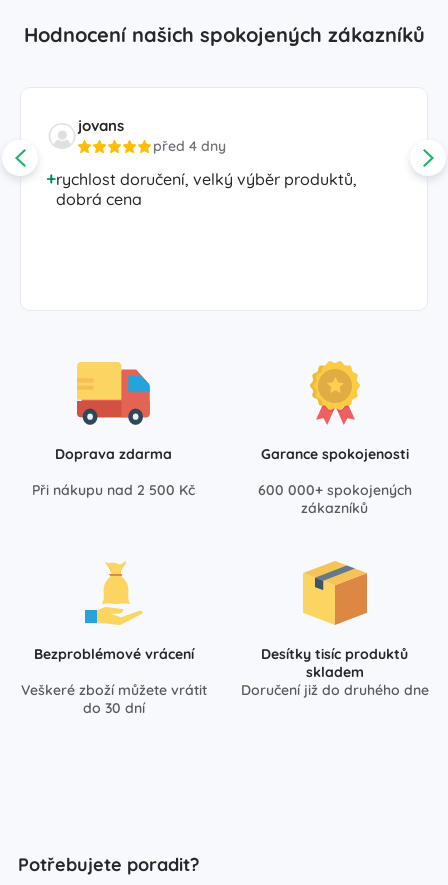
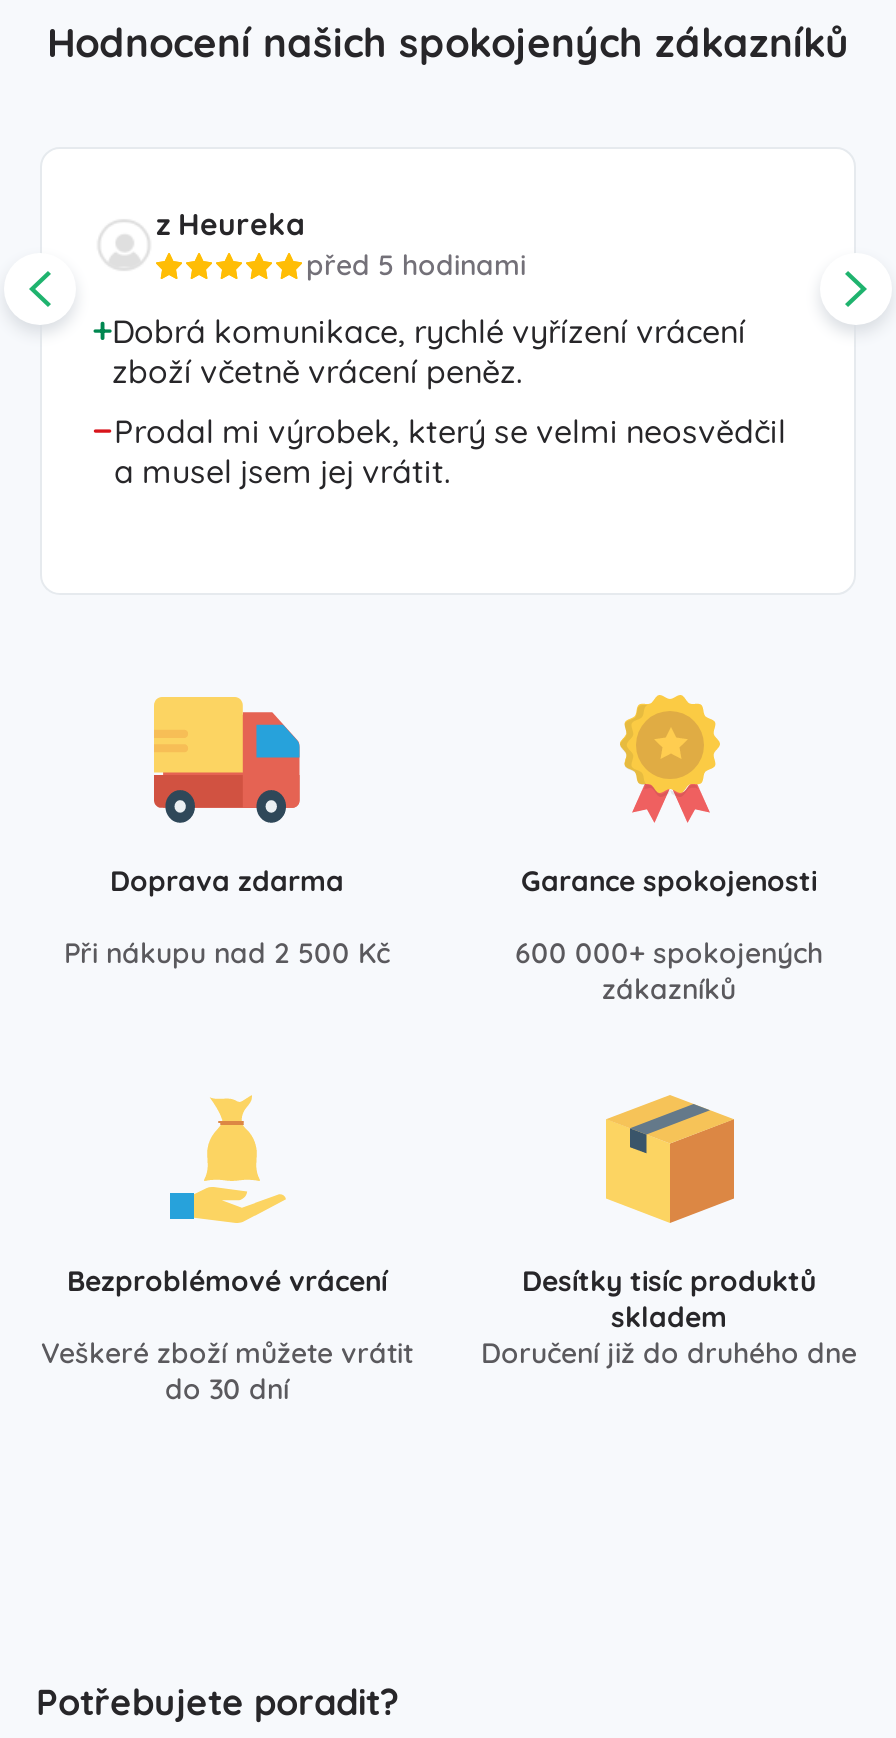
[56,115,357,208] jovans | před 4 dny | rychlost doručení, velký výběr produktů, | dobrá cena -> [112,204,786,490] z Heureka | před 5 hodinami | Dobrá komunikace, rychlé vyřízení vrácení | zboží včetně vrácení peněz. | Prodal mi výrobek, který se velmi neosvědčil | a musel jsem jej vrátit.

